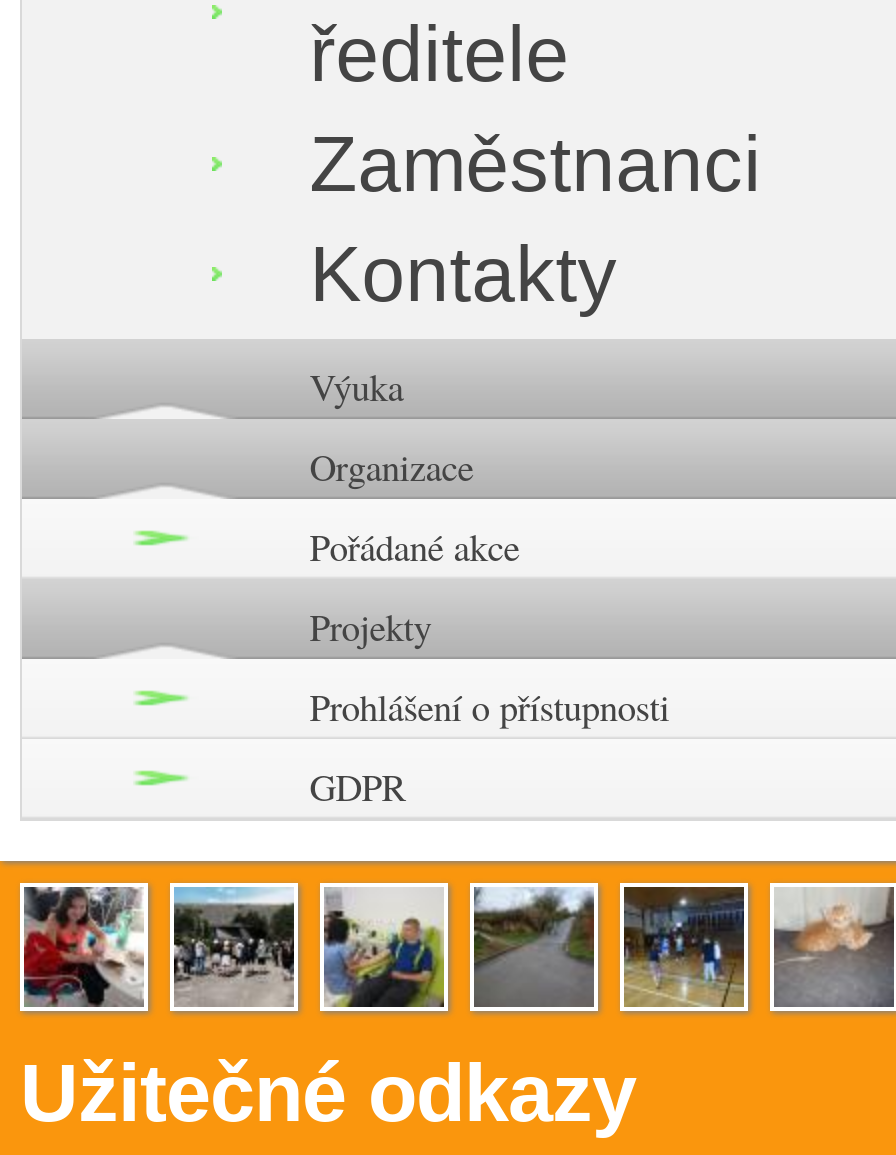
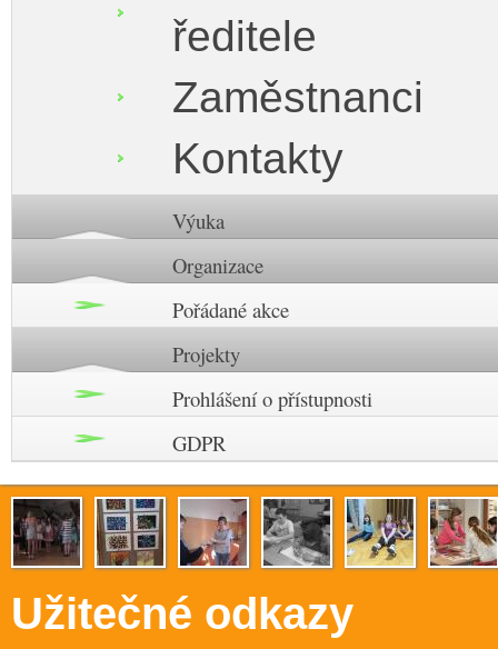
[22,885,146,1007] [image] -> [12,498,81,566] [image]
[172,885,296,1005] [image] -> [97,498,163,566] [image]
[322,885,446,1009] [image] -> [179,498,248,567] [image]
[472,885,596,1007] [image] -> [262,498,331,567] [image]
[622,885,744,1007] [image] -> [346,498,414,566] [image]
[772,885,890,1007] [image] -> [429,498,495,566] [image]

